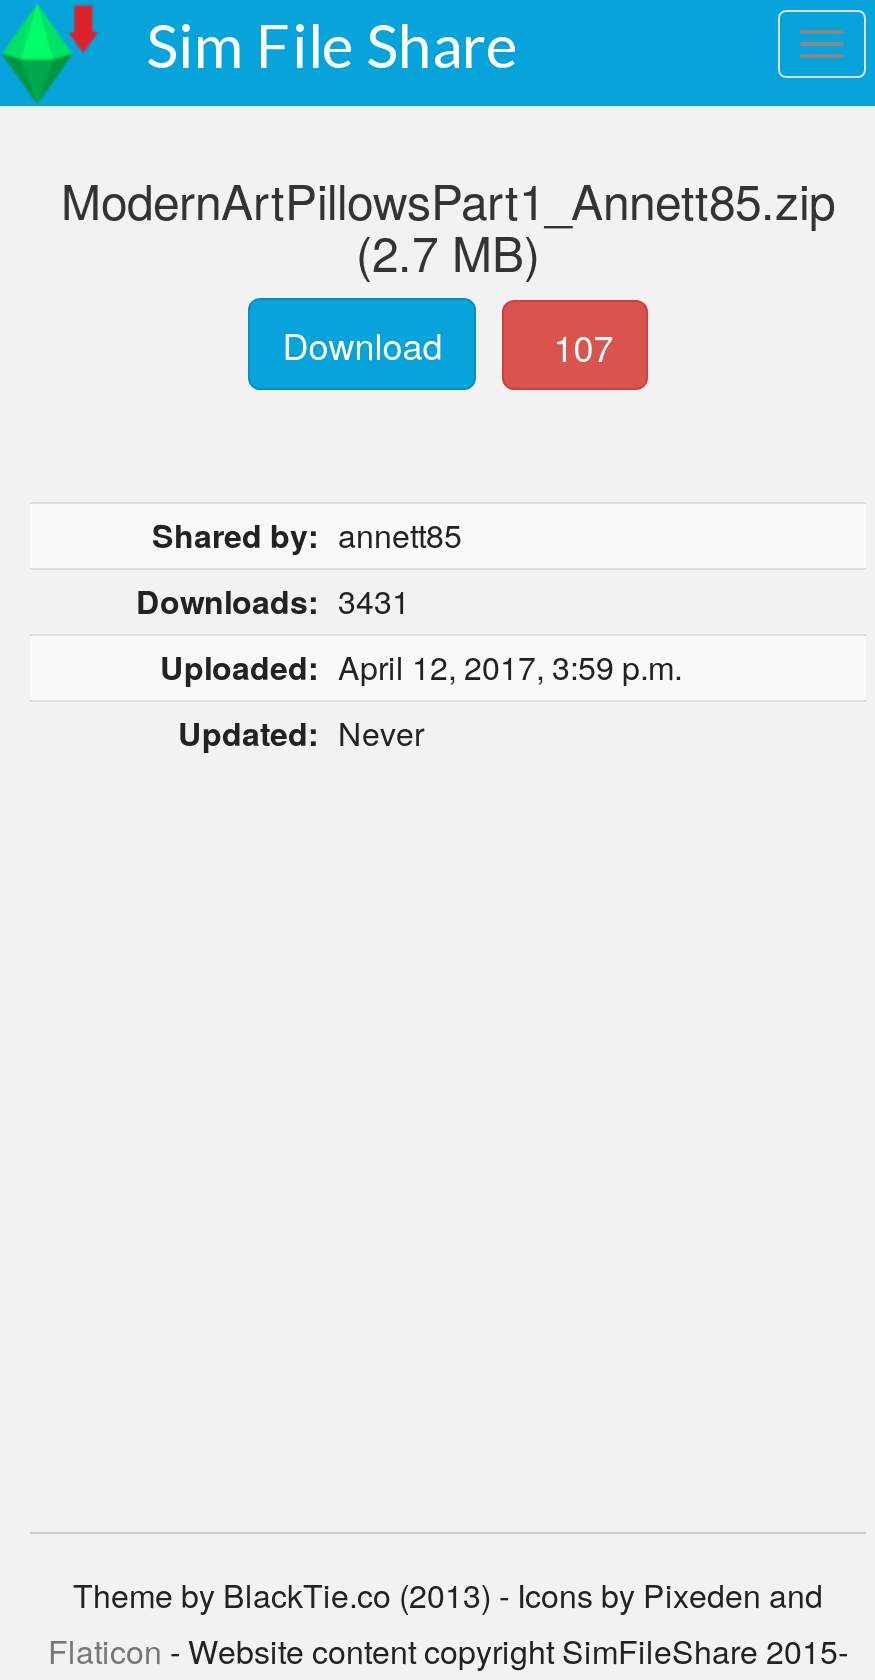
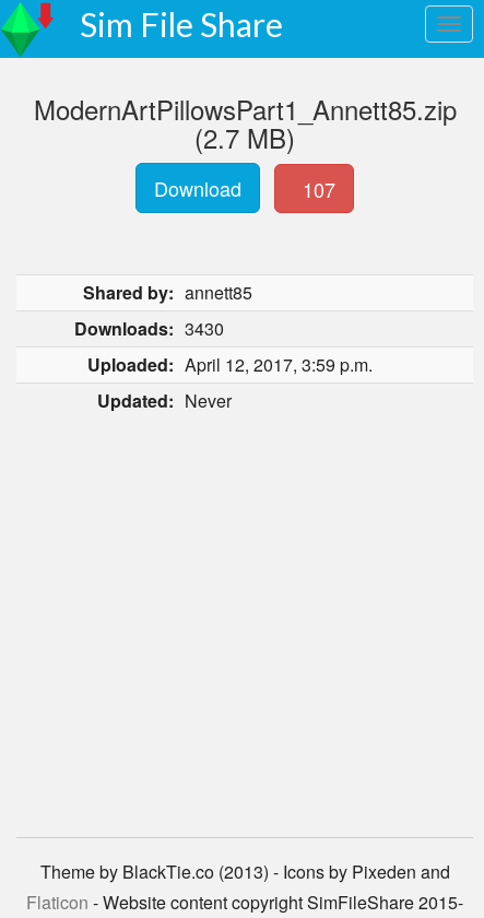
[136,578,410,624] Downloads: 3431 -> [74,316,224,341] Downloads: 3430

